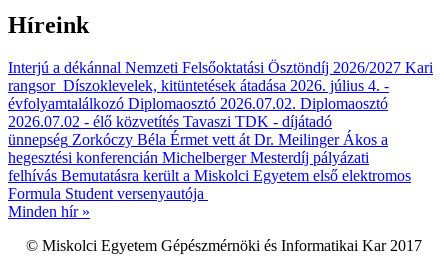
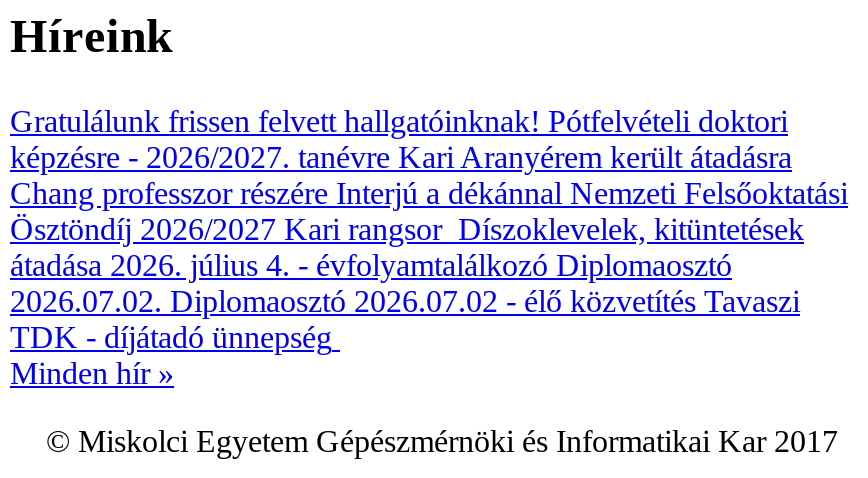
[8,59,433,202] Interjú a dékánnal Nemzeti Felsőoktatási Ösztöndíj 2026/2027 Kari | rangsor Díszoklevelek, kitüntetések átadása 2026. július 4. - | évfolyamtalálkozó Diplomaosztó 2026.07.02. Diplomaosztó | 2026.07.02 - élő közvetítés Tavaszi TDK - díjátadó | ünnepség Zorkóczy Béla Érmet vett át Dr. Meilinger Ákos a | hegesztési konferencián Michelberger Mesterdíj pályázati | felhívás Bemutatásra került a Miskolci Egyetem első elektromos | Formula Student versenyautója -> [10,104,848,354] Gratulálunk frissen felvett hallgatóinknak! Pótfelvételi doktori | képzésre - 2026/2027. tanévre Kari Aranyérem került átadásra | Chang professzor részére Interjú a dékánnal Nemzeti Felsőoktatási | Ösztöndíj 2026/2027 Kari rangsor Díszoklevelek, kitüntetések | átadása 2026. július 4. - évfolyamtalálkozó Diplomaosztó | 2026.07.02. Diplomaosztó 2026.07.02 - élő közvetítés Tavaszi | TDK - díjátadó ünnepség

